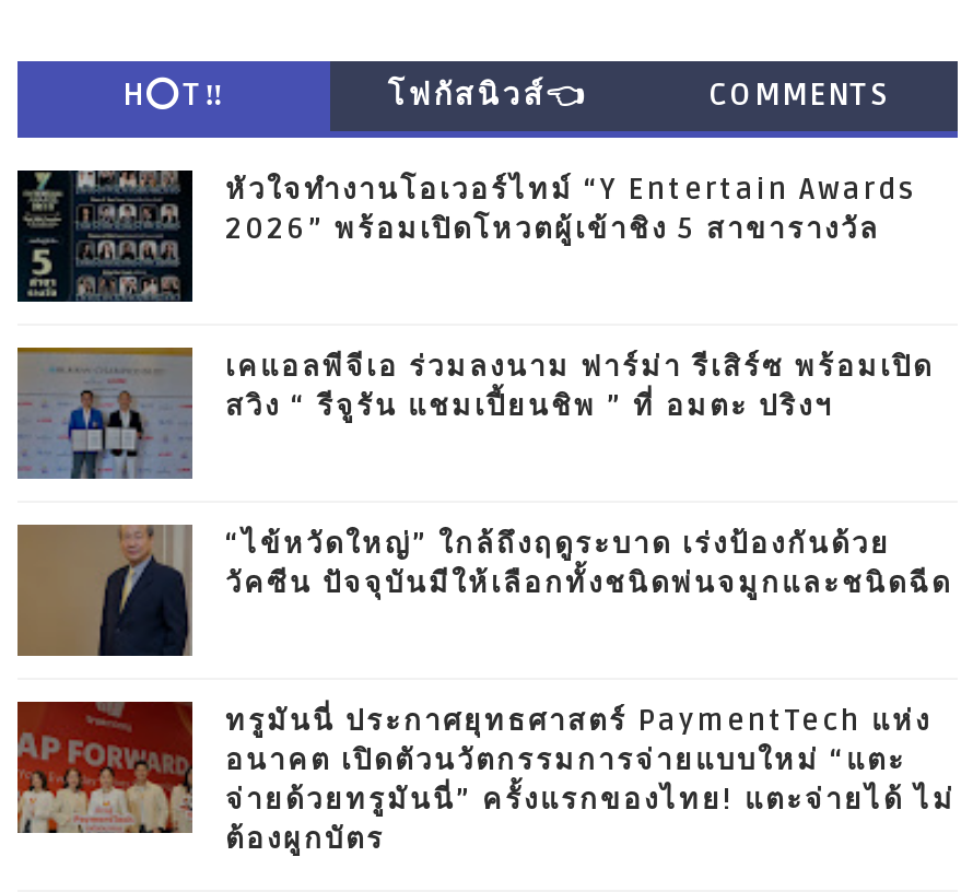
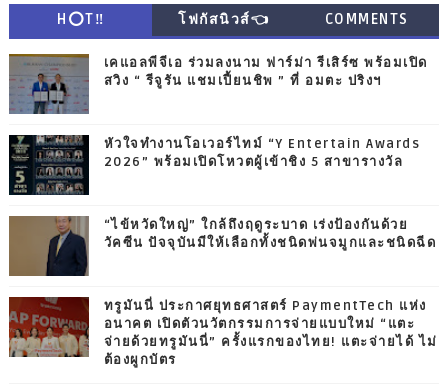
moved [15,168,917,304] -> [8,134,420,195]: [image] | หัวใจทำงานโอเวอร์ไทม์ “Y Entertain Awards | 2026” พร้อมเปิดโหวตผู้เข้าชิง 5 สาขารางวัล
moved [15,348,934,483] -> [8,54,428,116]: [image] | เคแอลพีจีเอ ร่วมลงนาม ฟาร์ม่า รีเสิร์ซ พร้อมเปิด | สวิง “ รีจูรัน แชมเปี้ยนชิพ ” ที่ อมตะ ปริงฯ

